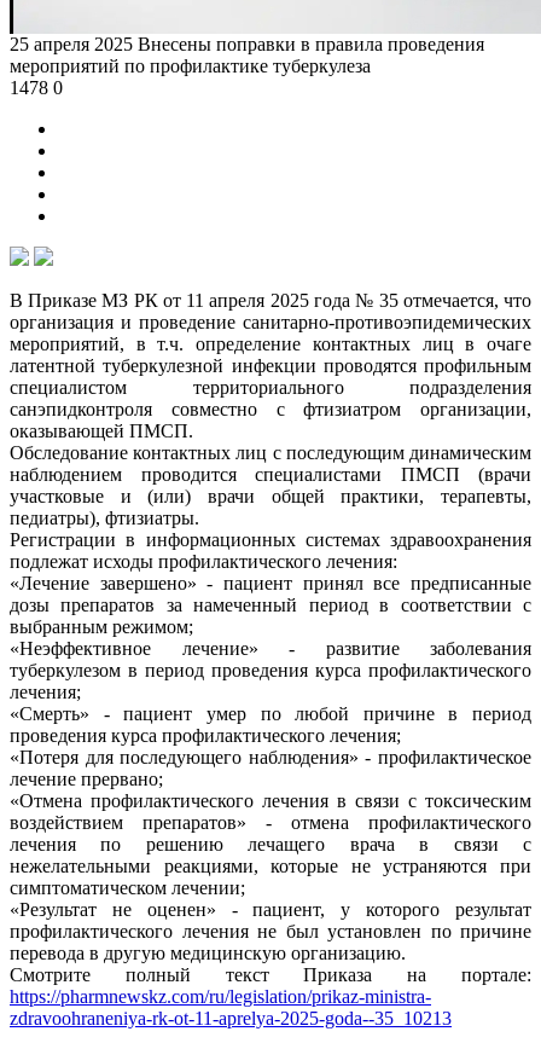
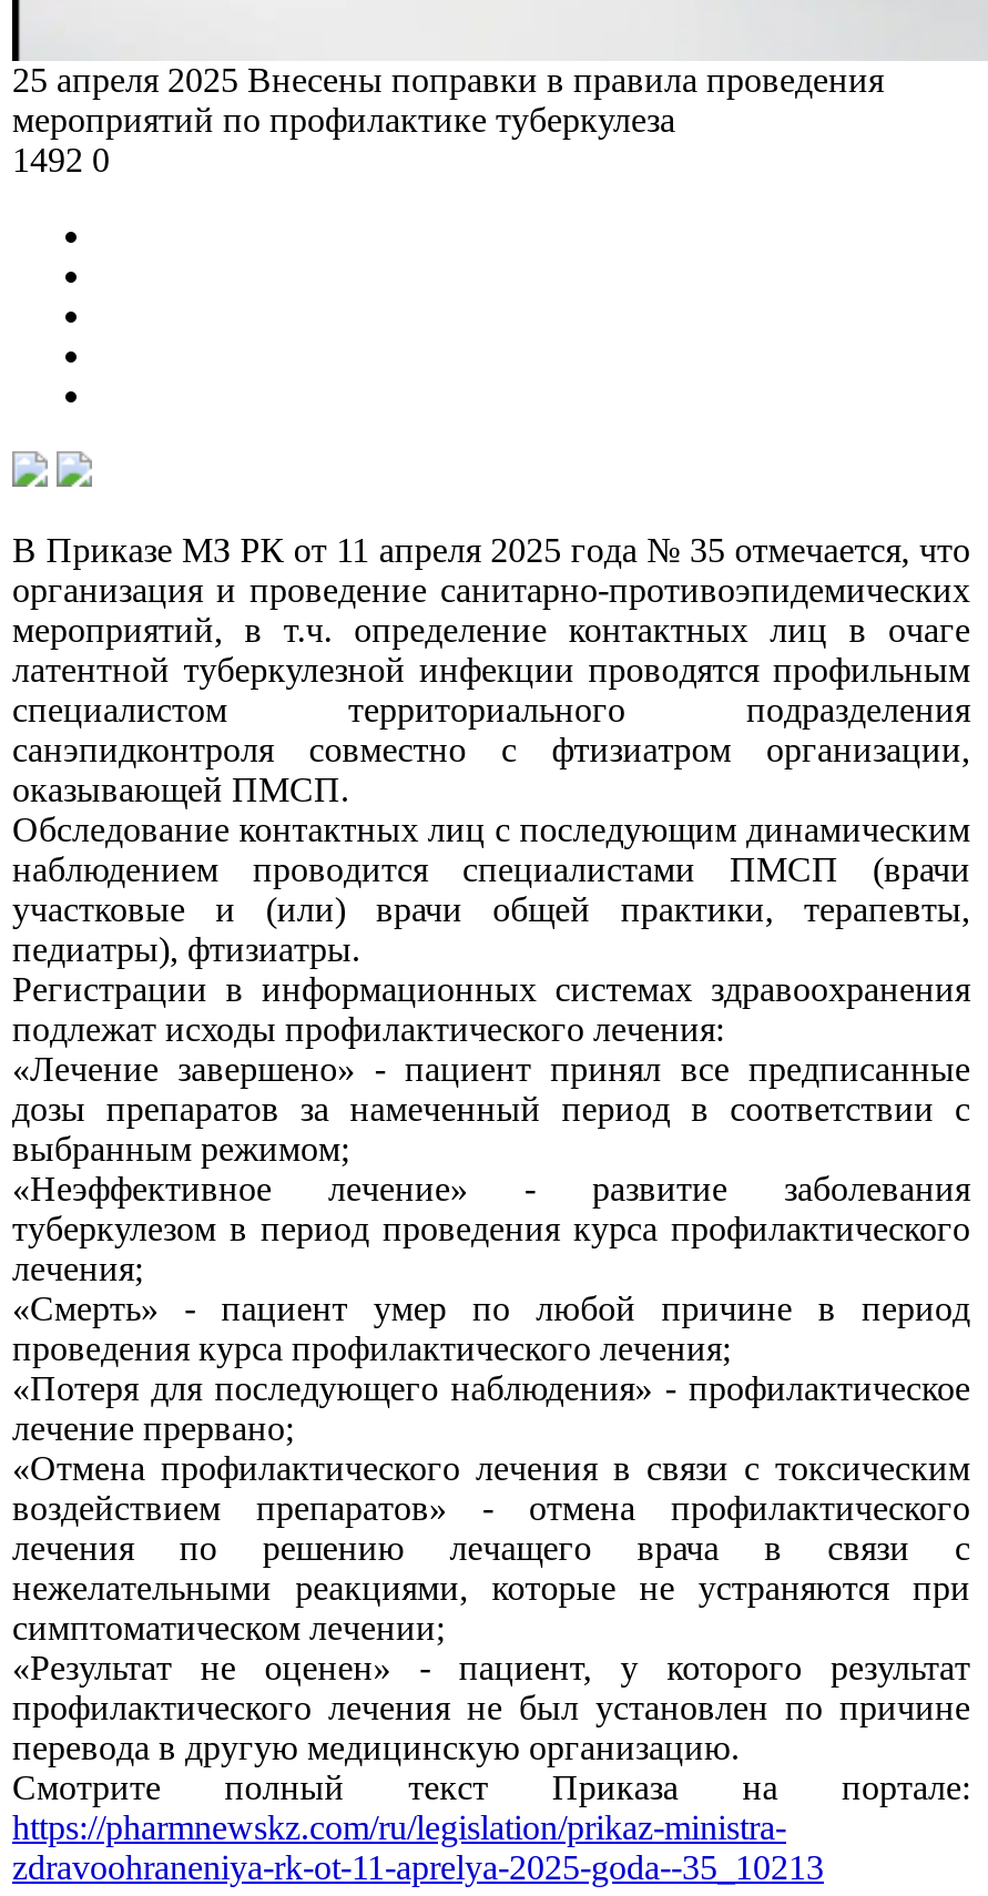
[10,77,63,97] 1478 0 -> [12,140,110,177] 1492 0

